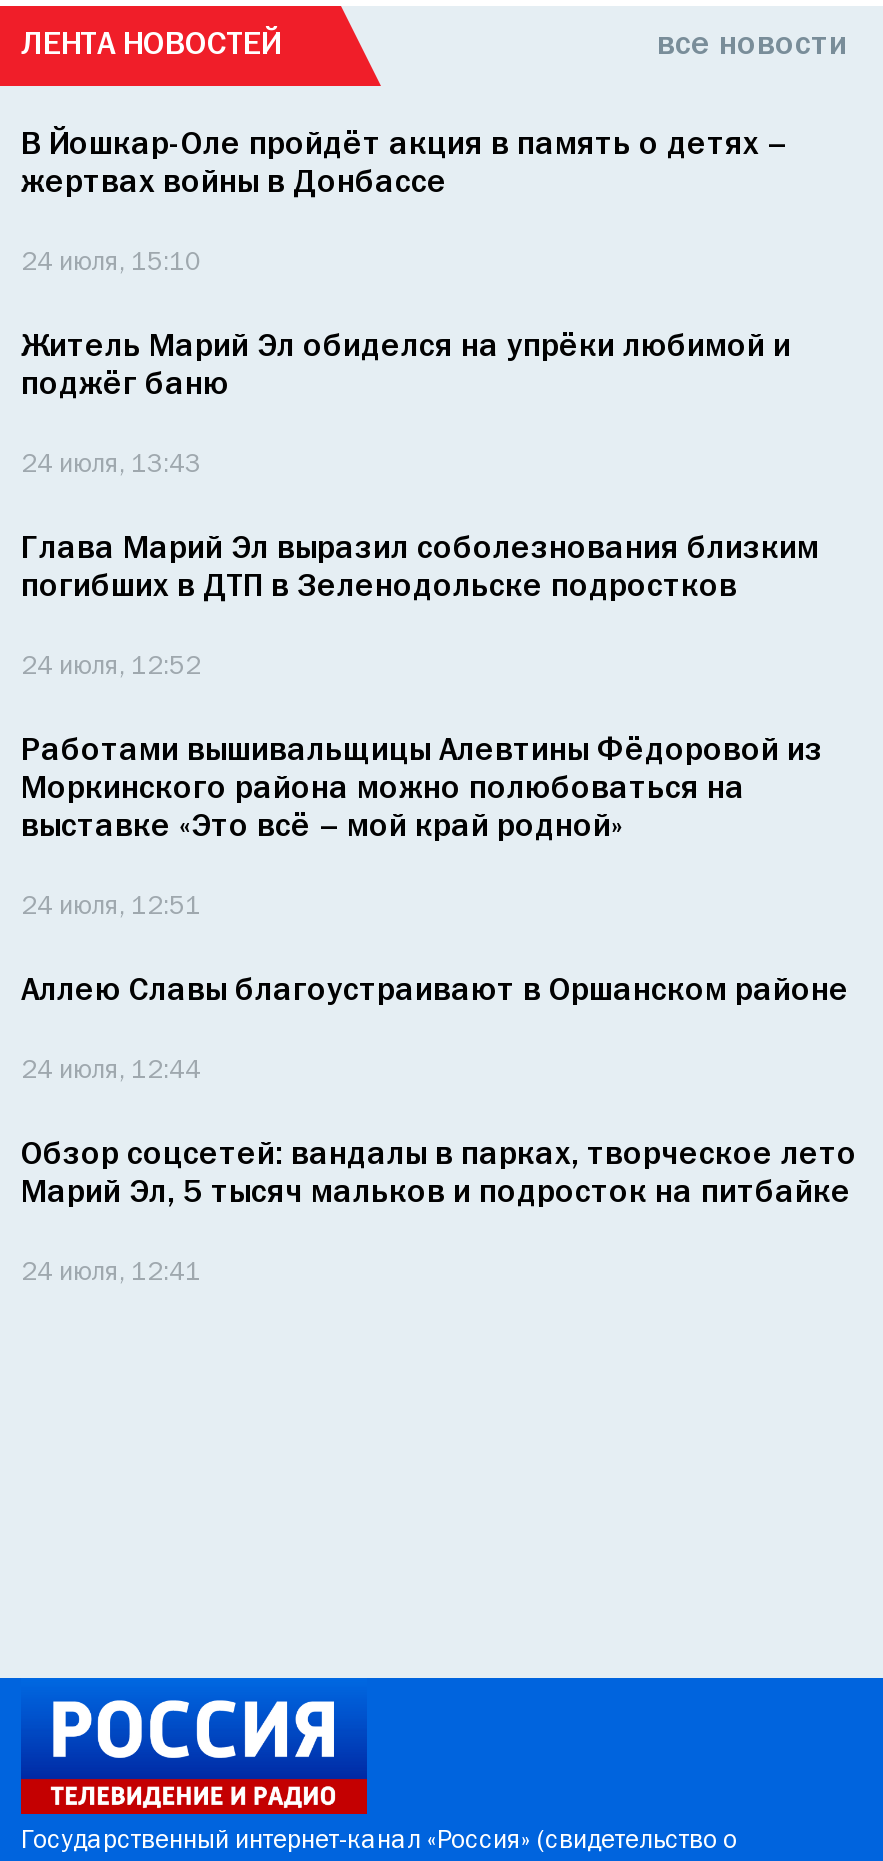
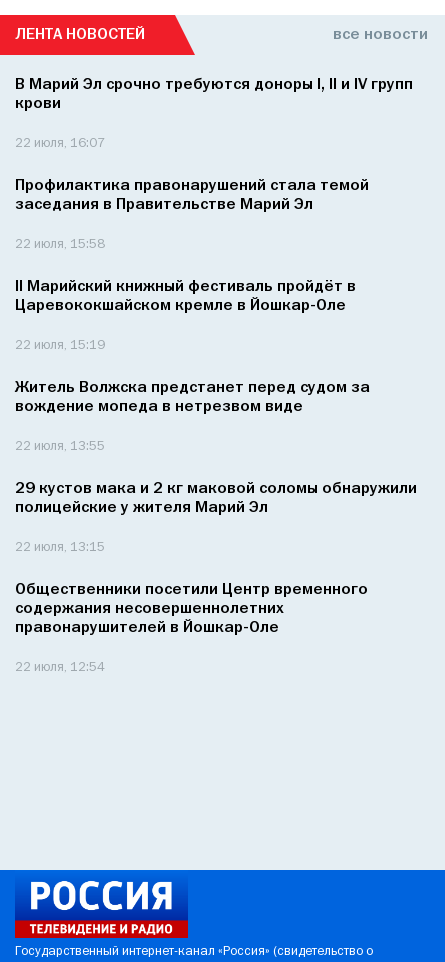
[21,132,787,198] В Йошкар-Оле пройдёт акция в память о детях – | жертвах войны в Донбассе -> [15,78,413,111] В Марий Эл срочно требуются доноры I, II и IV групп | крови
[21,252,201,274] 24 июля, 15:10 -> [15,138,105,149] 22 июля, 16:07
[21,334,791,400] Житель Марий Эл обиделся на упрёки любимой и | поджёг баню -> [15,179,369,212] Профилактика правонарушений стала темой | заседания в Правительстве Марий Эл
[21,454,201,476] 24 июля, 13:43 -> [15,239,105,250] 22 июля, 15:58
[21,536,819,602] Глава Марий Эл выразил соболезнования близким | погибших в ДТП в Зеленодольске подростков -> [15,280,356,313] II Марийский книжный фестиваль пройдёт в | Царевококшайском кремле в Йошкар-Оле
[21,656,201,678] 24 июля, 12:52 -> [15,340,105,351] 22 июля, 15:19
[21,738,823,842] Работами вышивальщицы Алевтины Фёдоровой из | Моркинского района можно полюбоваться на | выставке «Это всё – мой край родной» -> [15,381,370,414] Житель Волжска предстанет перед судом за | вождение мопеда в нетрезвом виде
[21,896,201,918] 24 июля, 12:51 -> [15,441,105,452] 22 июля, 13:55
[21,978,849,1006] Аллею Славы благоустраивают в Оршанском районе -> [15,482,417,515] 29 кустов мака и 2 кг маковой соломы обнаружили | полицейские у жителя Марий Эл
[21,1060,201,1082] 24 июля, 12:44 -> [15,542,105,553] 22 июля, 13:15
[21,1142,857,1208] Обзор соцсетей: вандалы в парках, творческое лето | Марий Эл, 5 тысяч мальков и подросток на питбайке -> [15,583,368,635] Общественники посетили Центр временного | содержания несовершеннолетних | правонарушителей в Йошкар-Оле
[21,1262,201,1284] 24 июля, 12:41 -> [15,662,105,673] 22 июля, 12:54

